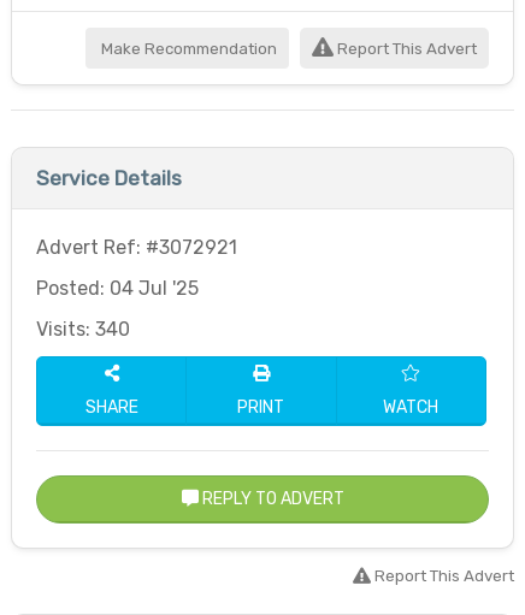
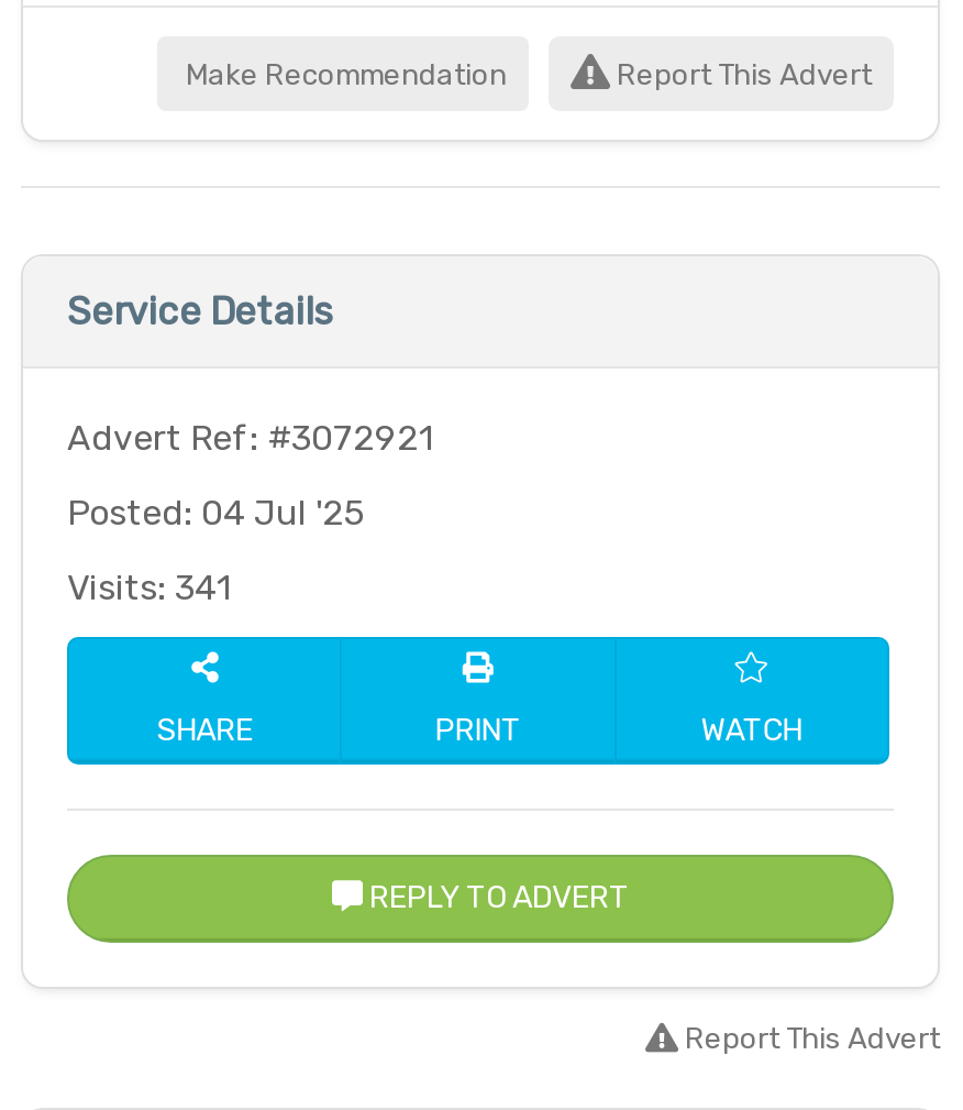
[36,318,130,341] Visits: 340 -> [67,568,232,609] Visits: 341

